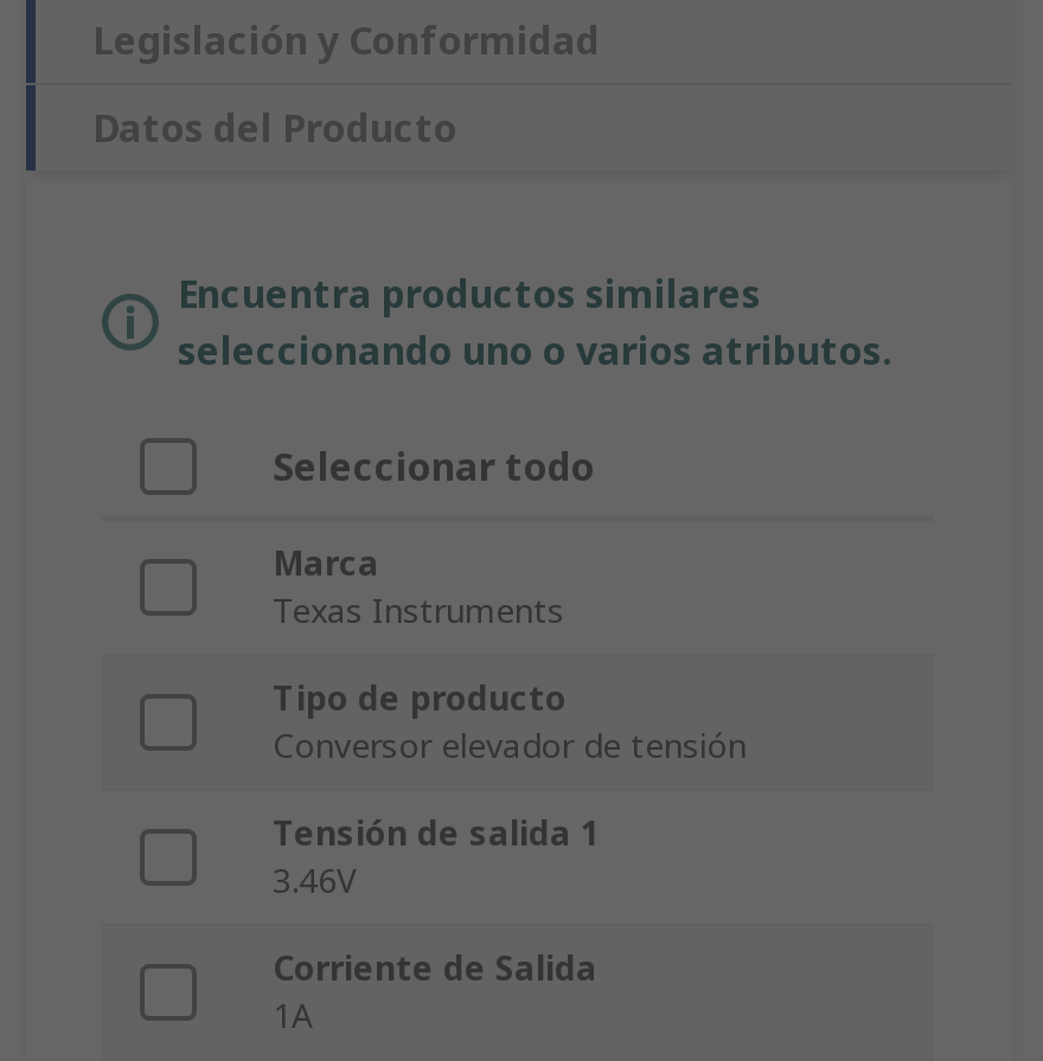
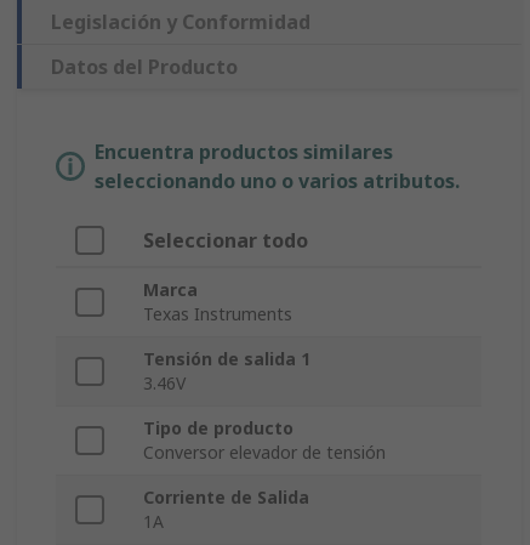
moved [273,676,747,769] -> [143,417,386,464]: Tipo de producto | Conversor elevador de tensión
moved [273,811,600,904] -> [143,348,310,395]: Tensión de salida 1 | 3.46V

